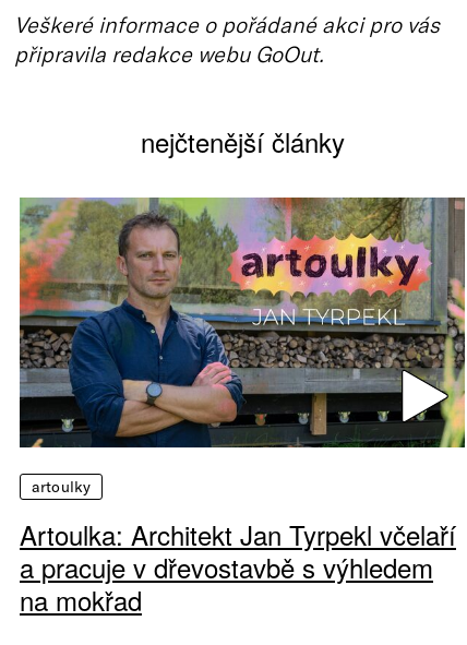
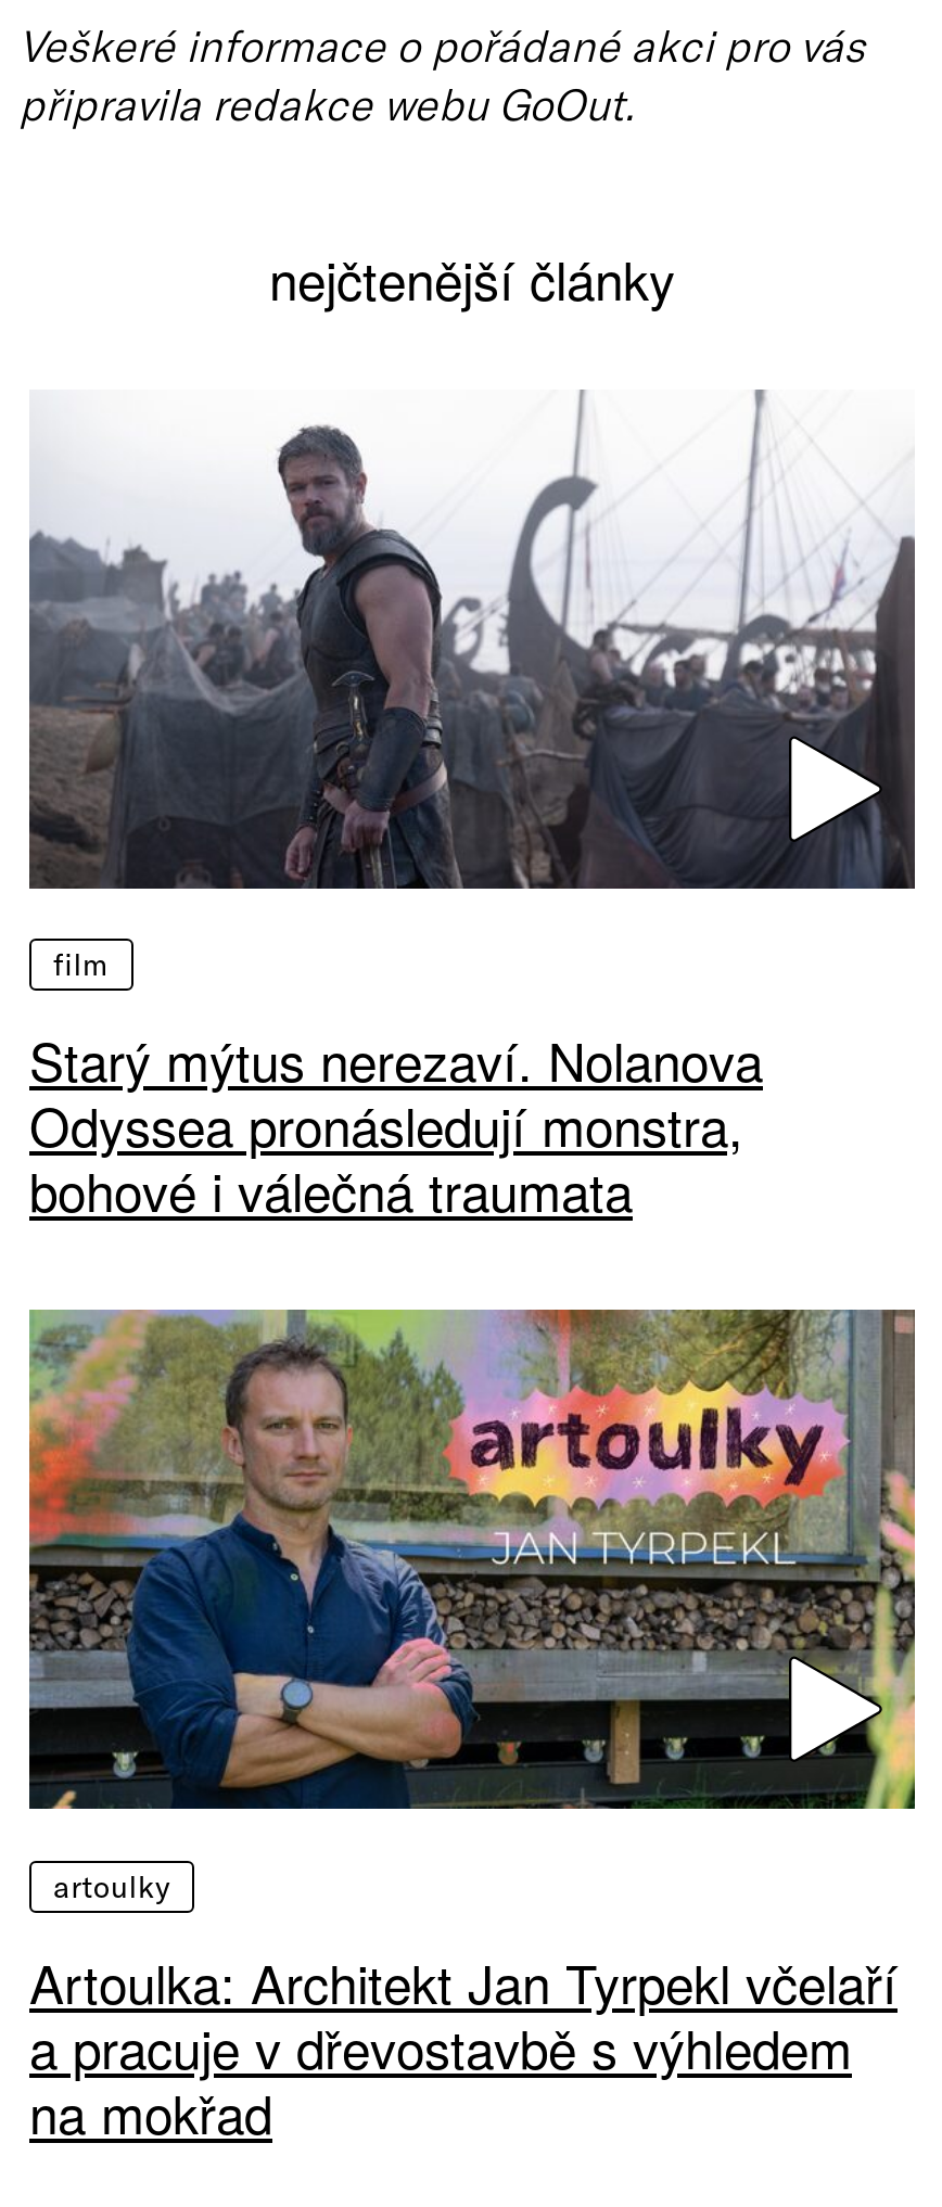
none -> [27,390,917,1228] [image] | film | Starý mýtus nerezaví. Nolanova | Odyssea pronásledují monstra, | bohové i válečná traumata

